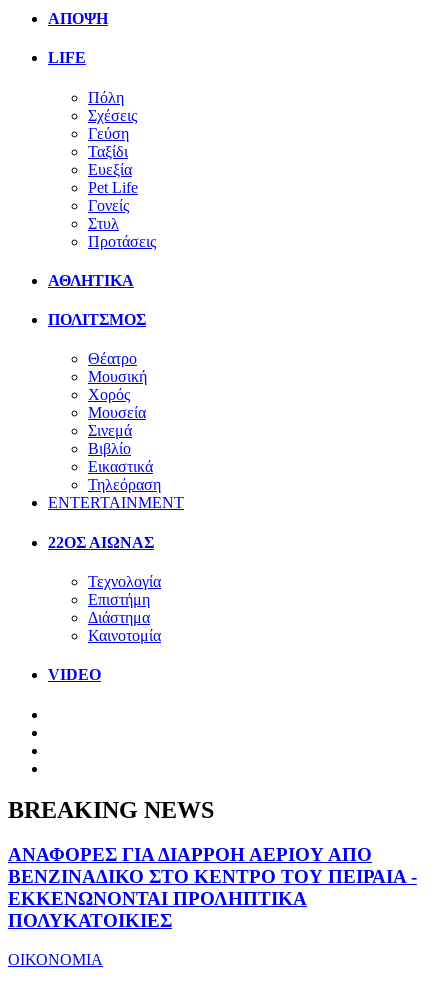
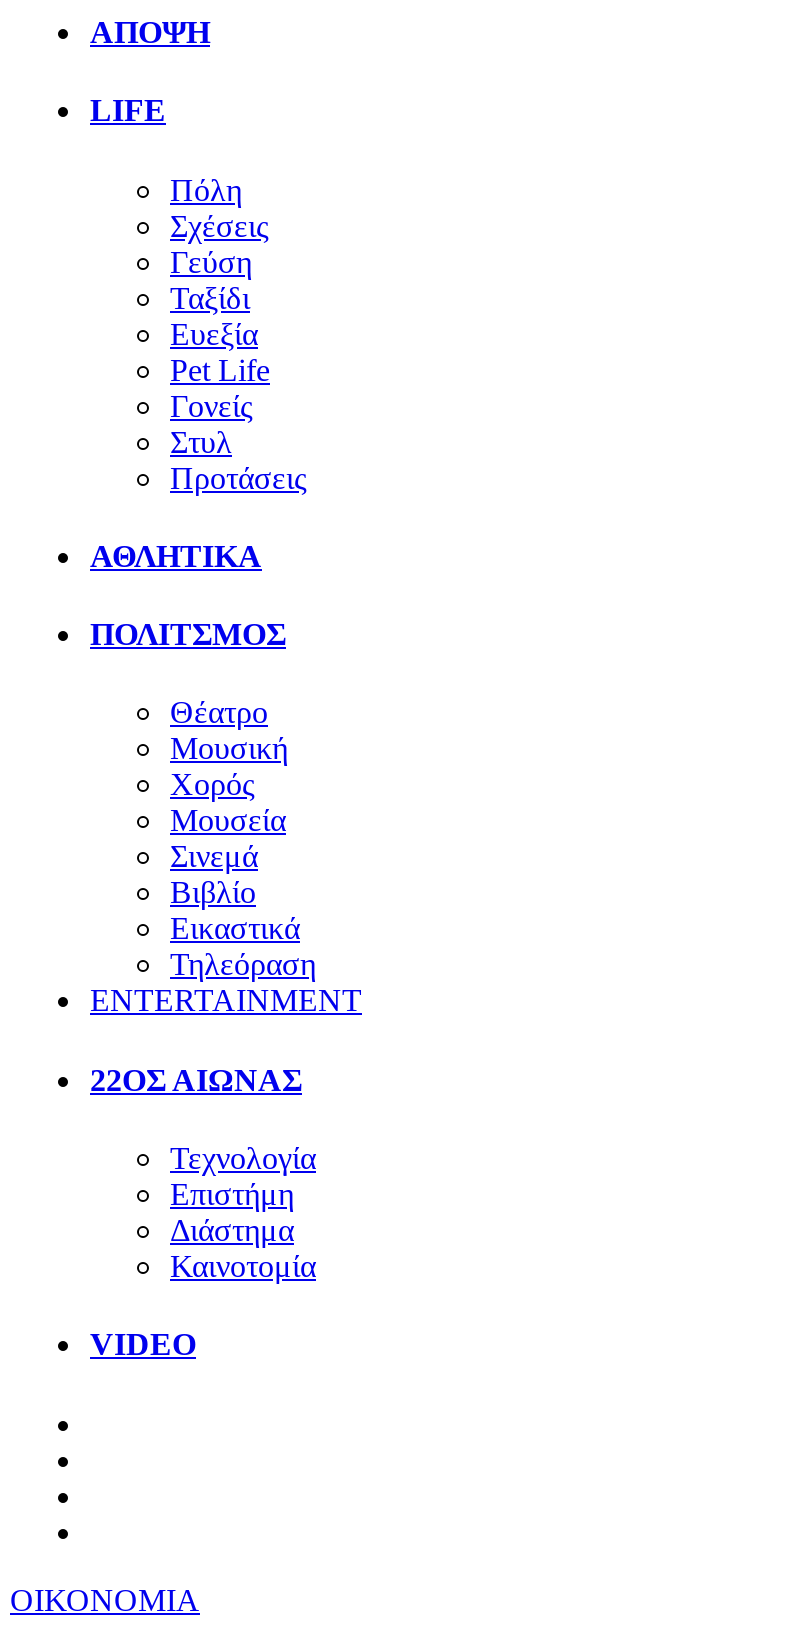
[8,797,417,931] BREAKING NEWS | ΑΝΑΦΟΡΕΣ ΓΙΑ ΔΙΑΡΡΟΗ ΑΕΡΙΟΥ ΑΠΟ | ΒΕΝΖΙΝΑΔΙΚΟ ΣΤΟ ΚΕΝΤΡΟ ΤΟΥ ΠΕΙΡΑΙΑ - | ΕΚΚΕΝΩΝΟΝΤΑΙ ΠΡΟΛΗΠΤΙΚΑ | ΠΟΛΥΚΑΤΟΙΚΙΕΣ -> none

